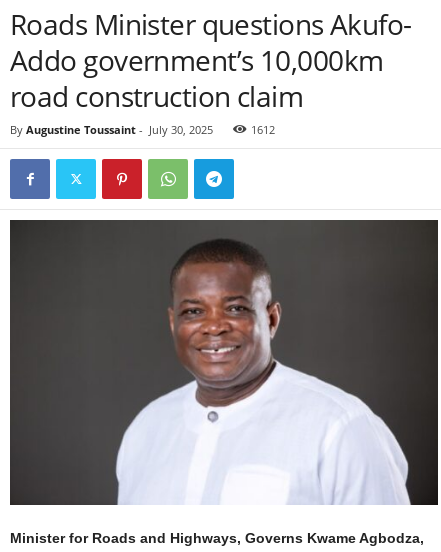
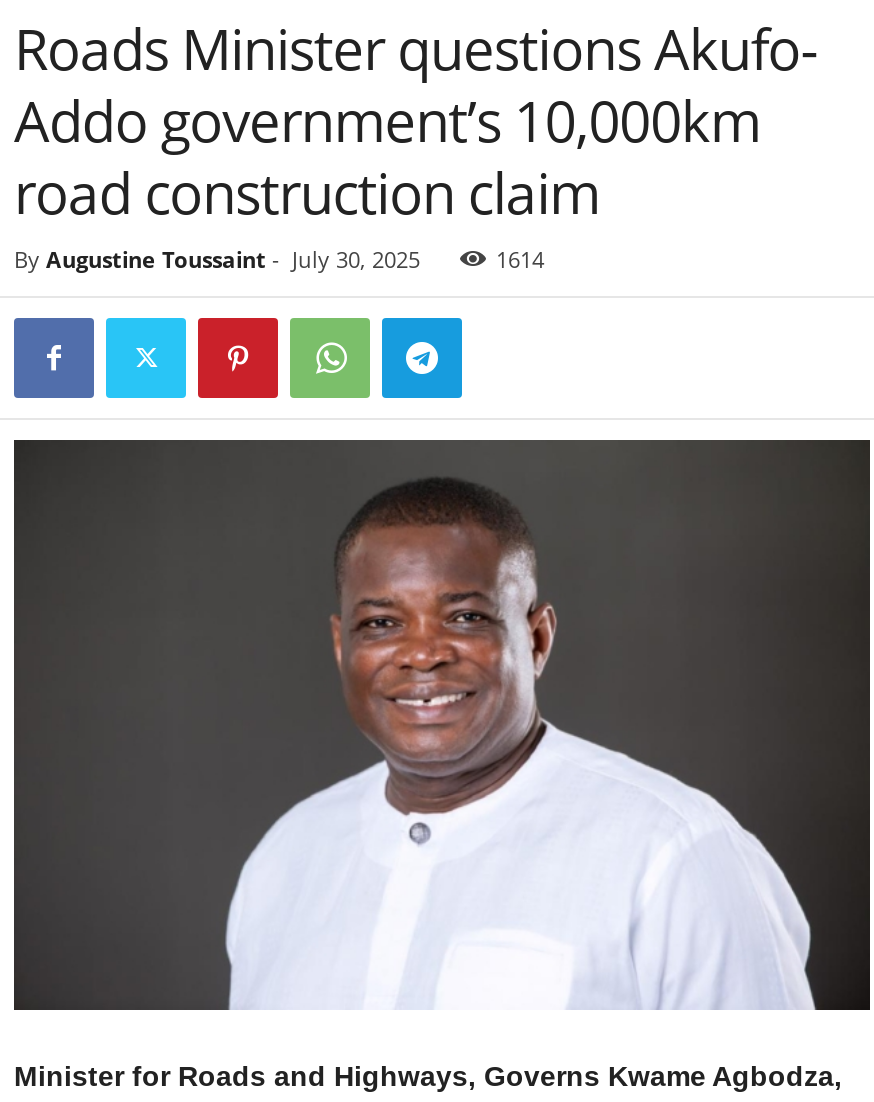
[251,122,275,137] 1612 -> [496,244,544,274] 1614

